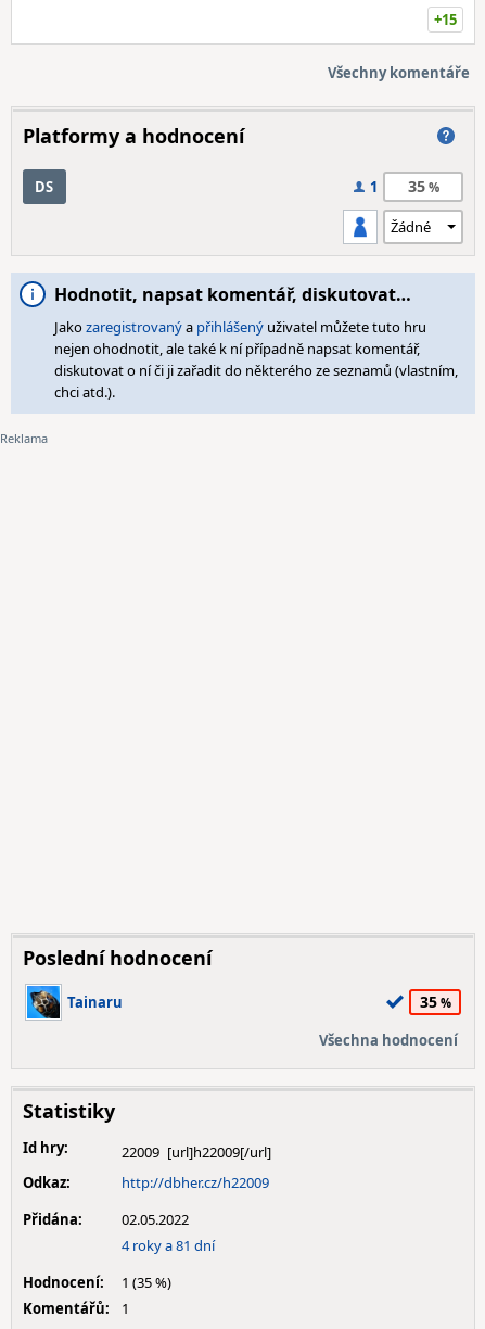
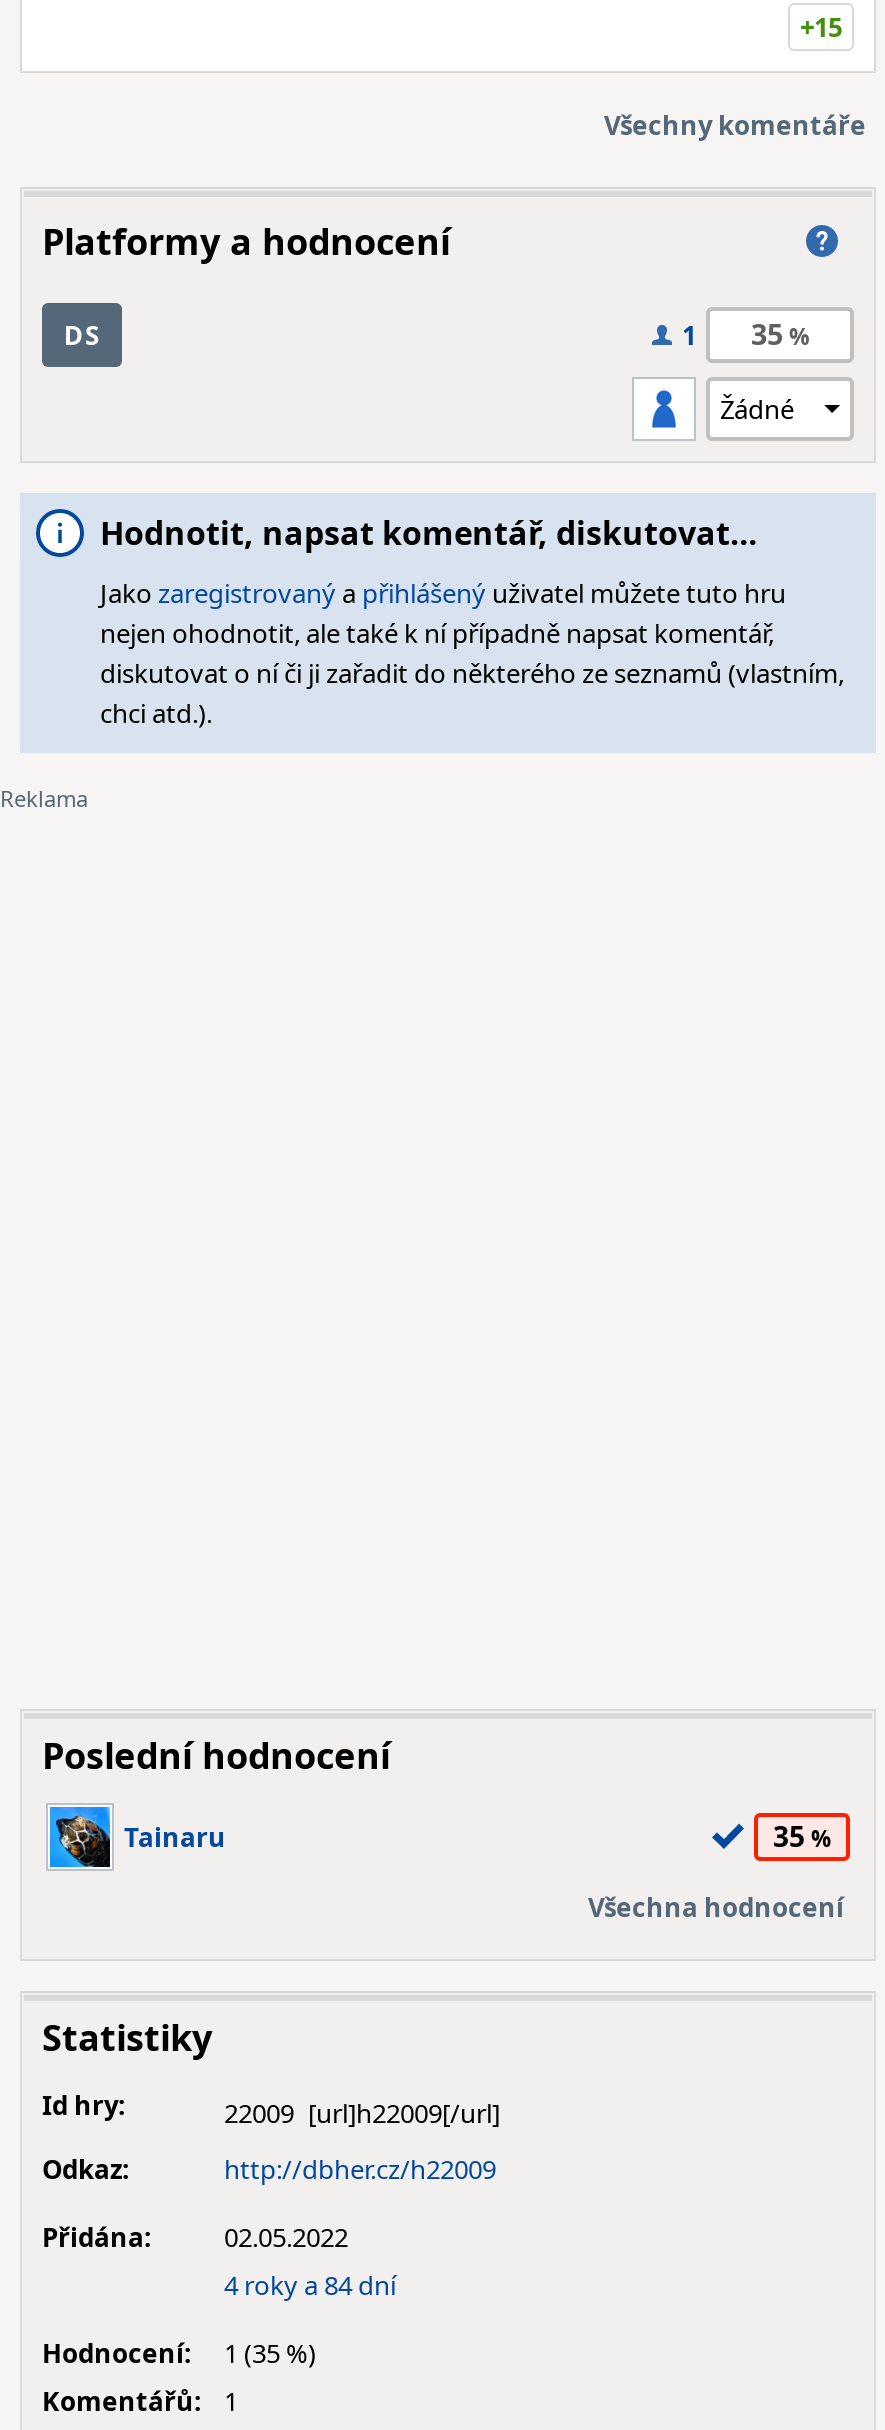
[122,1236,215,1255] 4 roky a 81 dní -> [224,2267,396,2303] 4 roky a 84 dní

